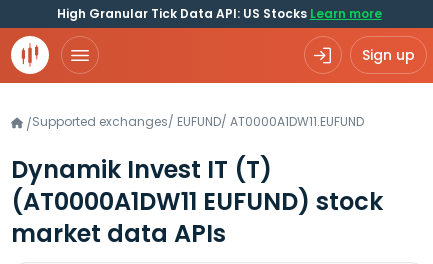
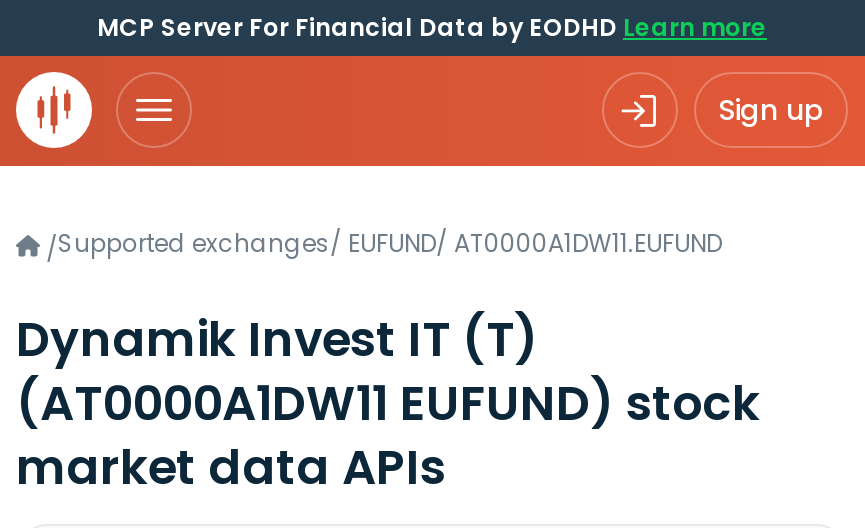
[56,5,381,22] High Granular Tick Data API: US Stocks Learn more -> [97,10,767,44] MCP Server For Financial Data by EODHD Learn more

